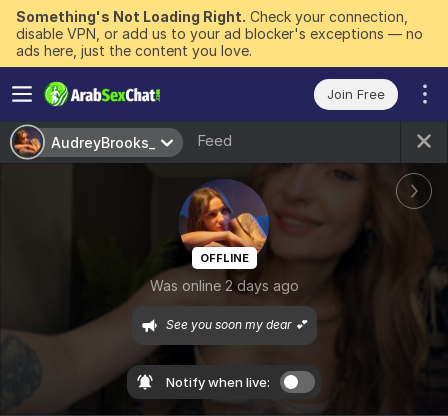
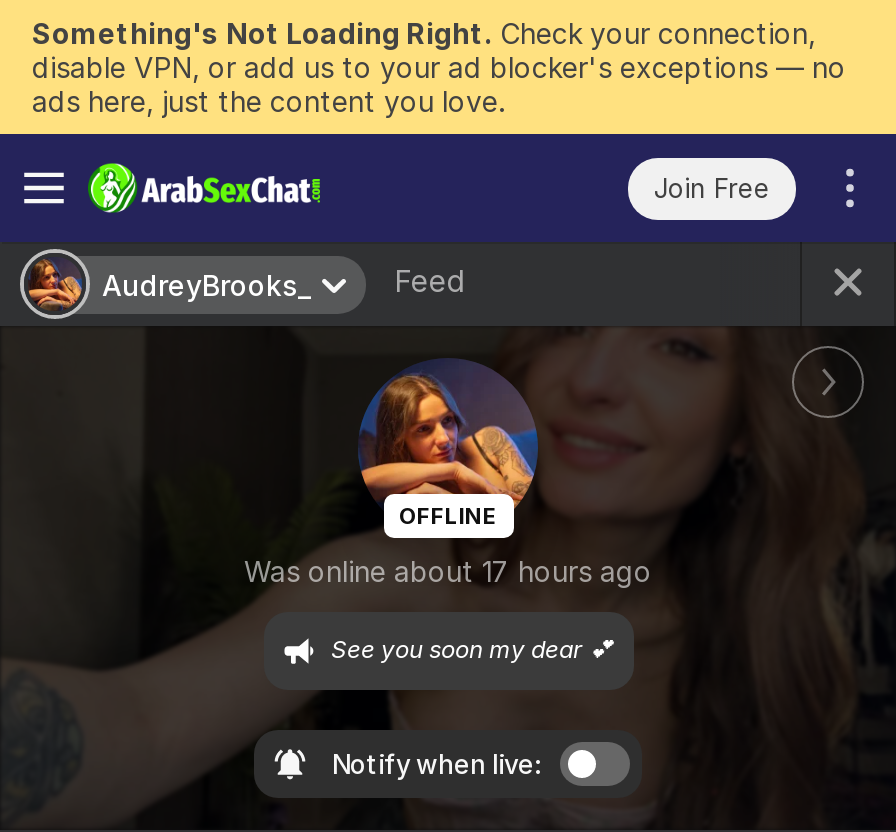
[149,277,298,294] Was online 2 days ago -> [244,555,652,589] Was online about 17 hours ago

